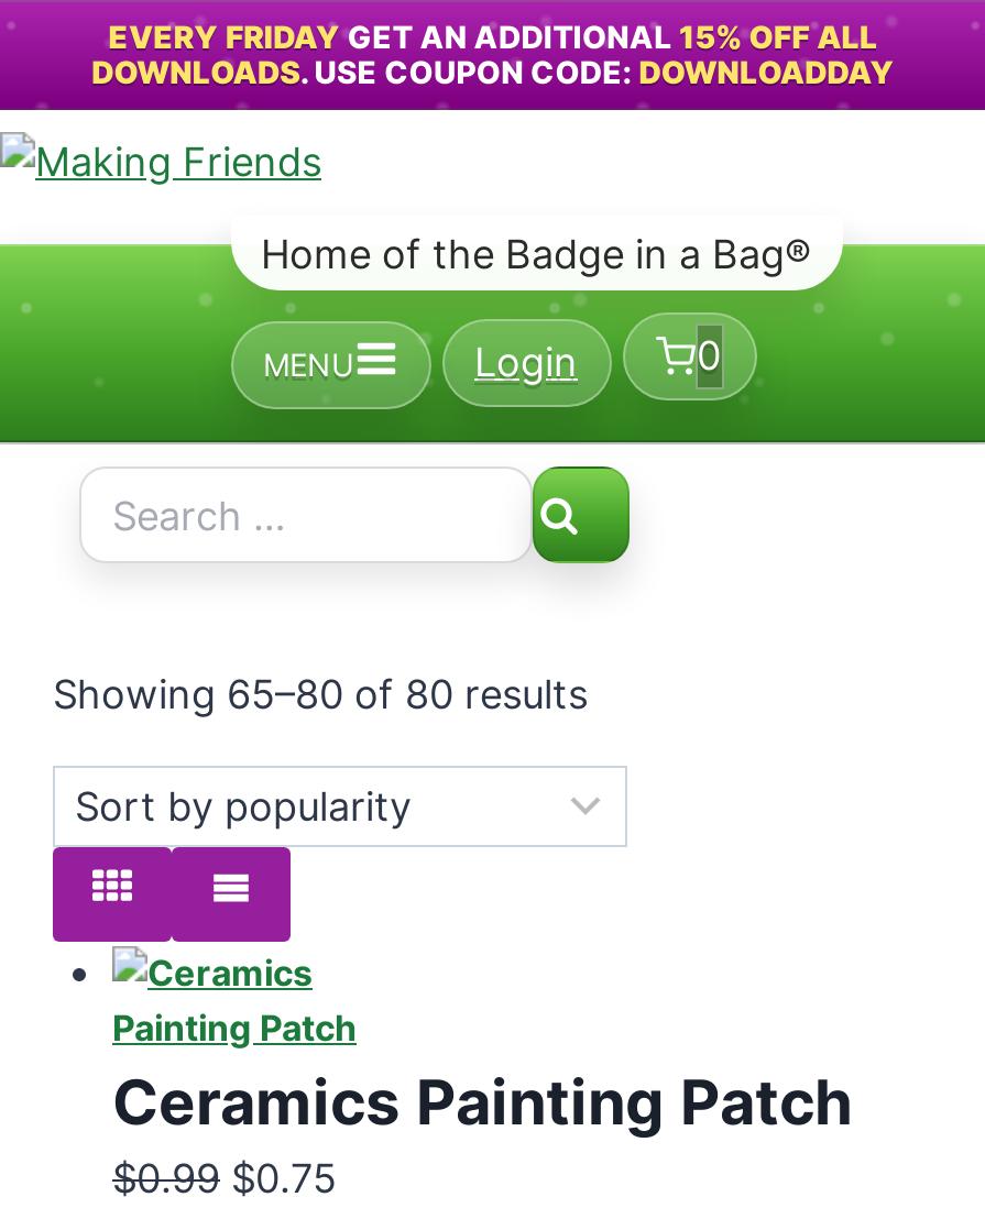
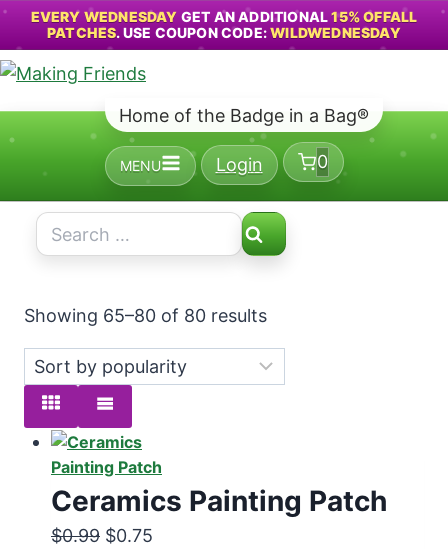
[92,18,895,90] EVERY FRIDAY GET AN ADDITIONAL 15% OFF ALL | DOWNLOADS. USE COUPON CODE: DOWNLOADDAY -> [31,8,417,41] EVERY WEDNESDAY GET AN ADDITIONAL 15% OFFALL | PATCHES. USE COUPON CODE: WILDWEDNESDAY

